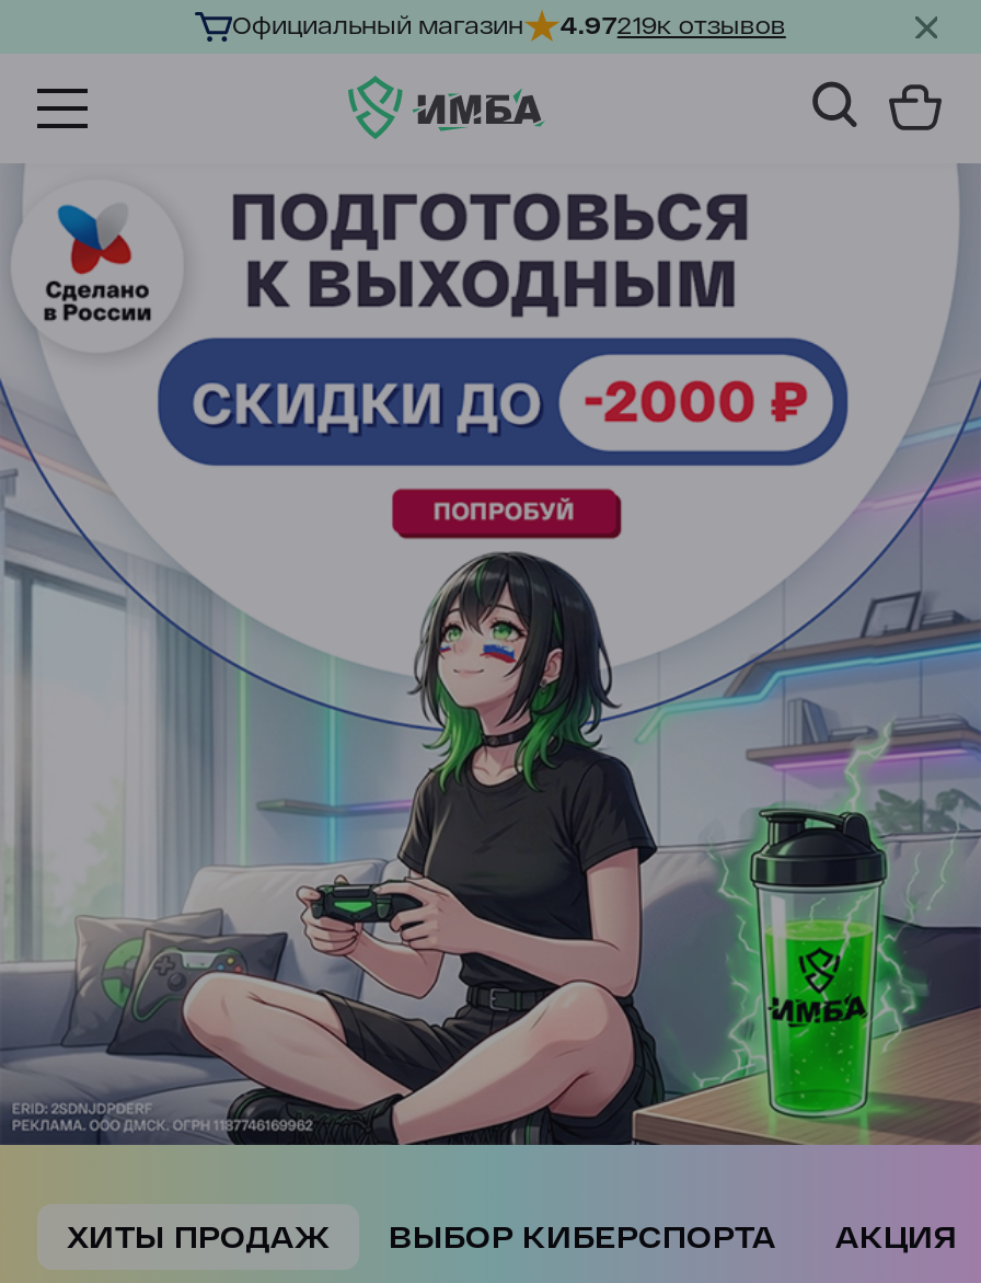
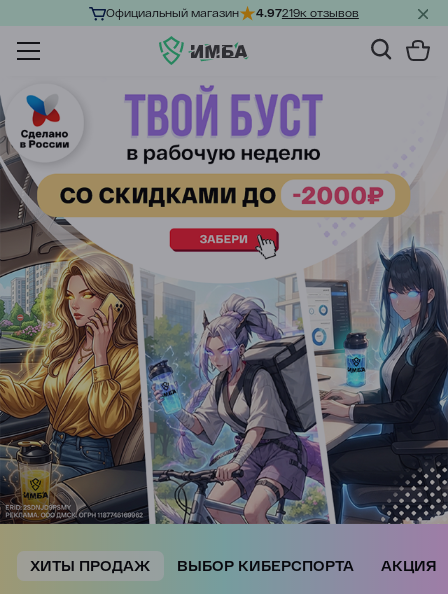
[7,163,974,1147] [image] -> [3,77,445,525] [image]

